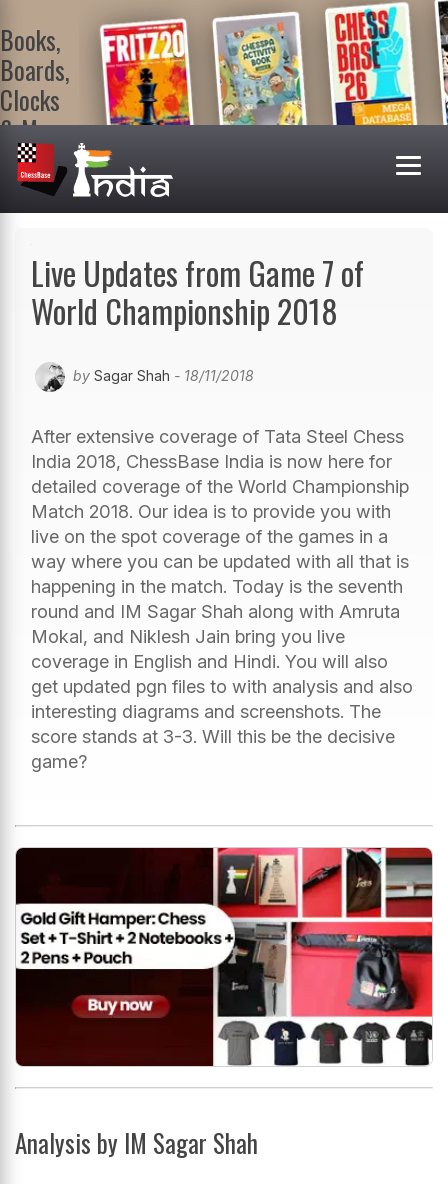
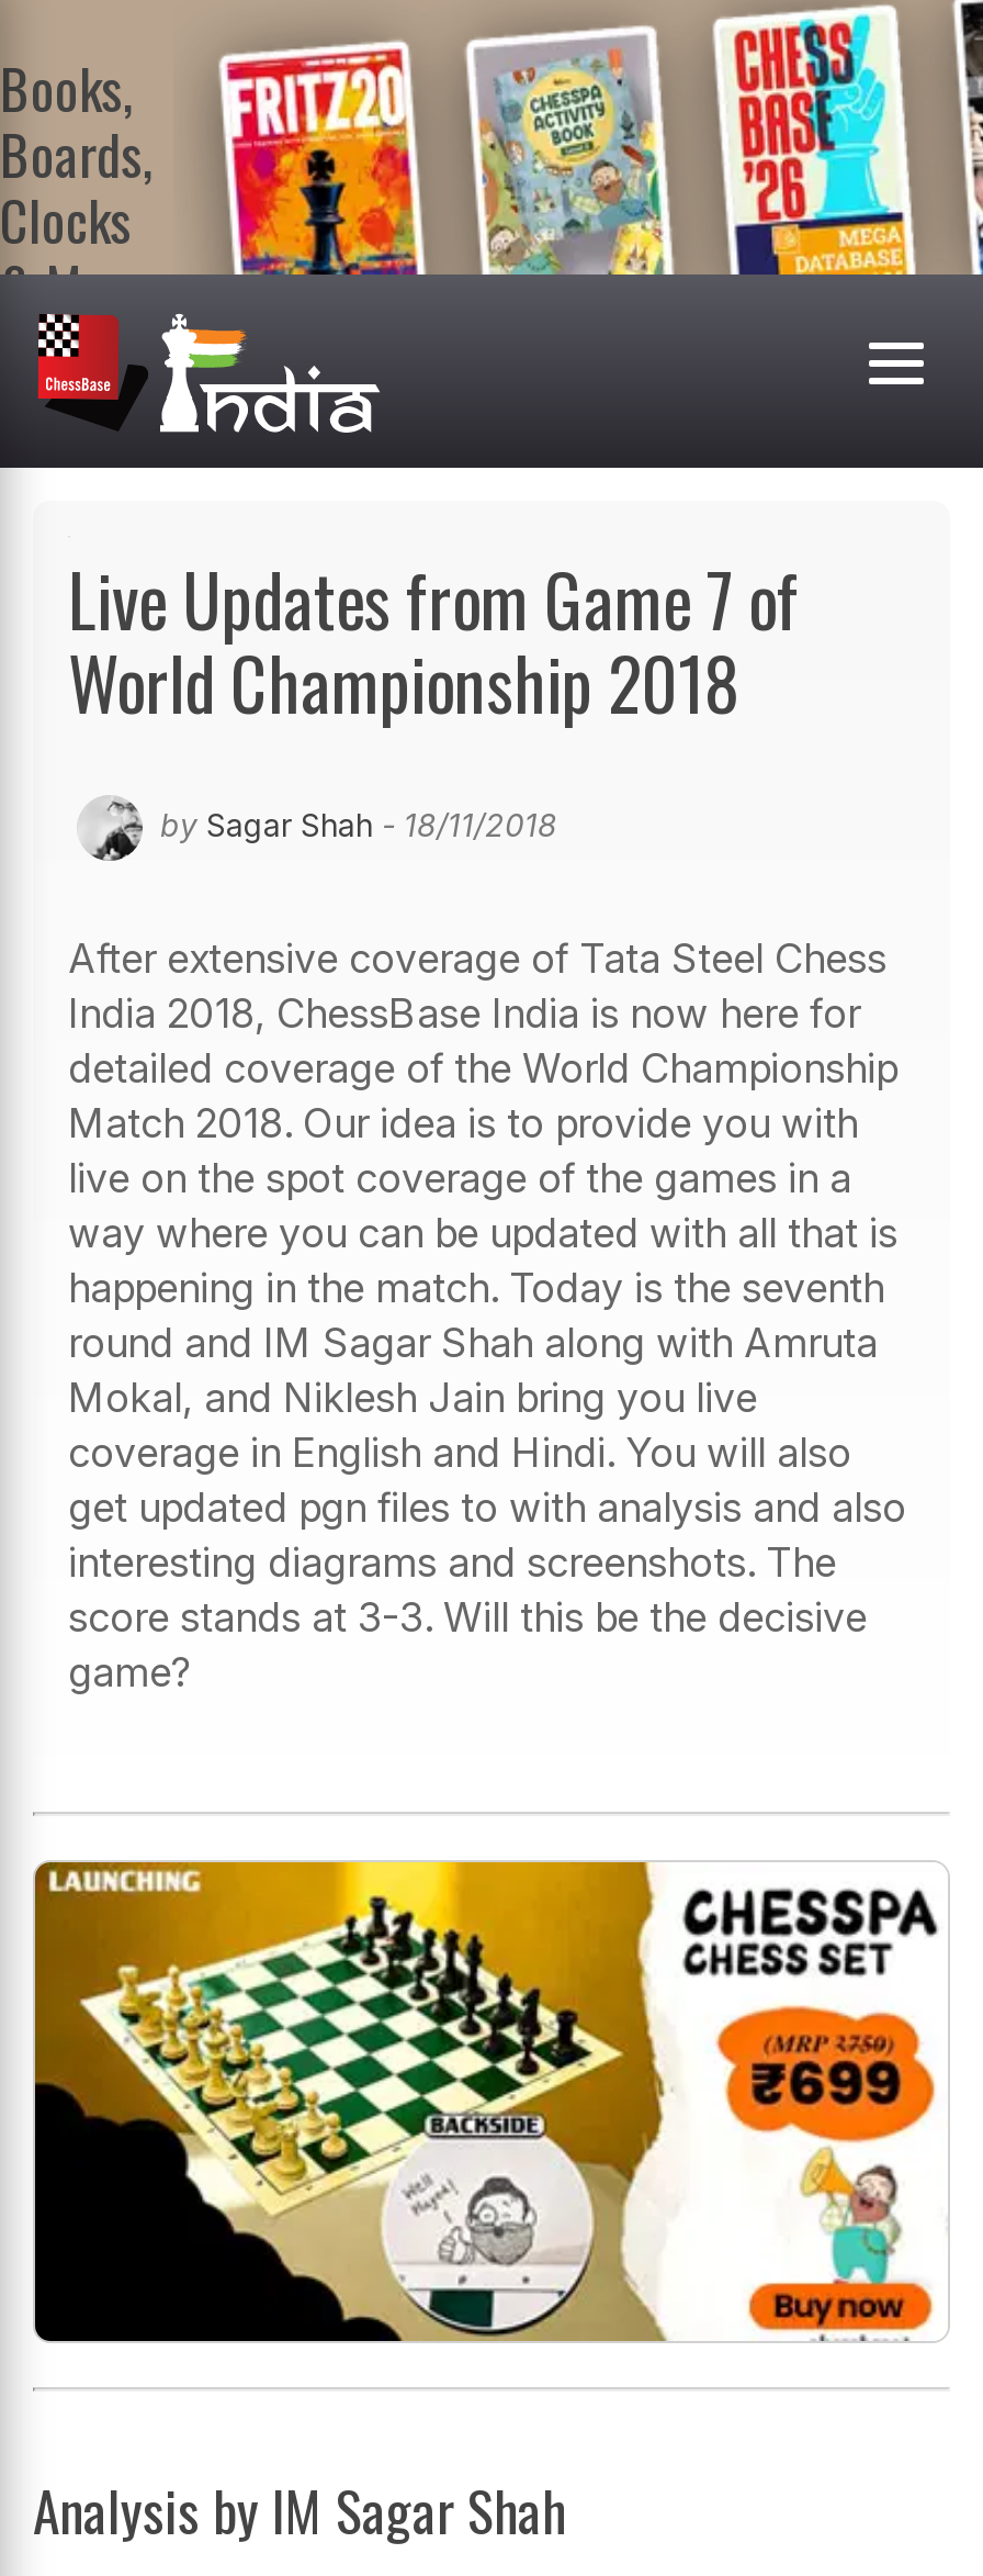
[15,847,433,1067] [image] -> [33,1860,948,2343] [image]

